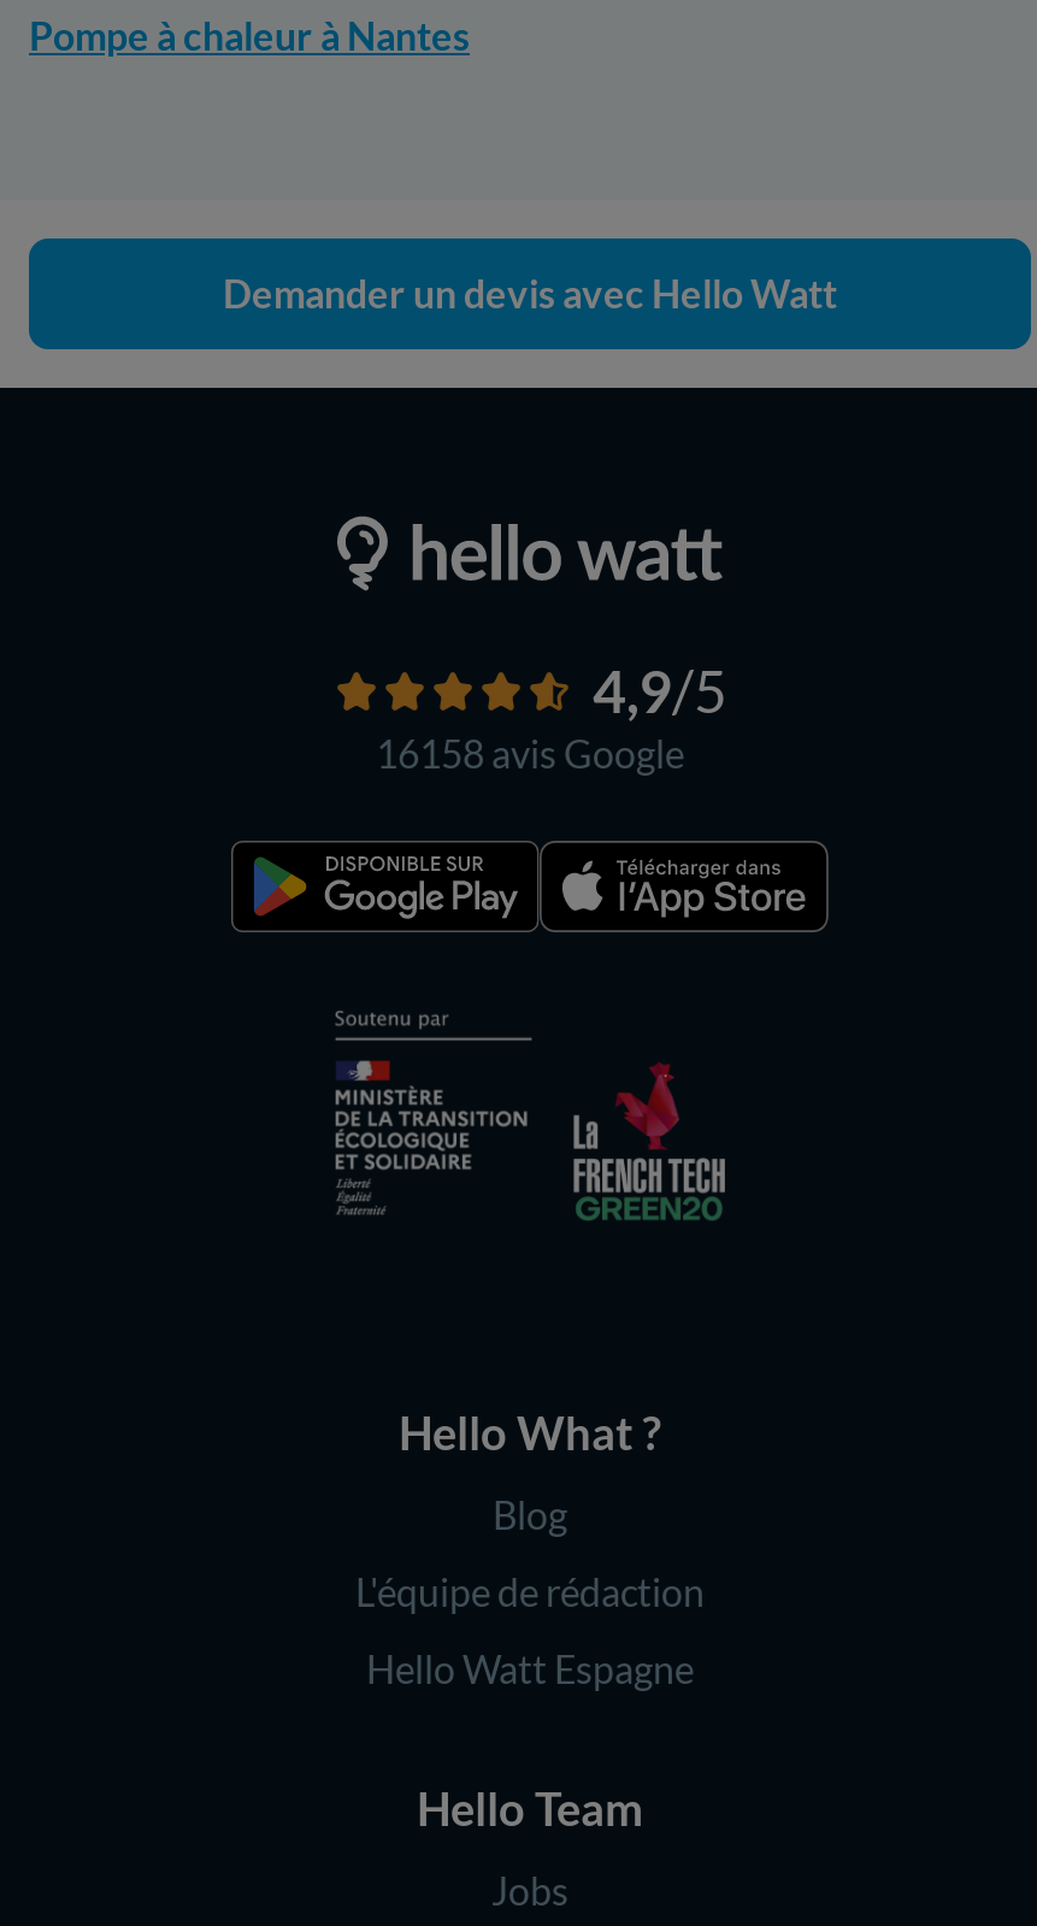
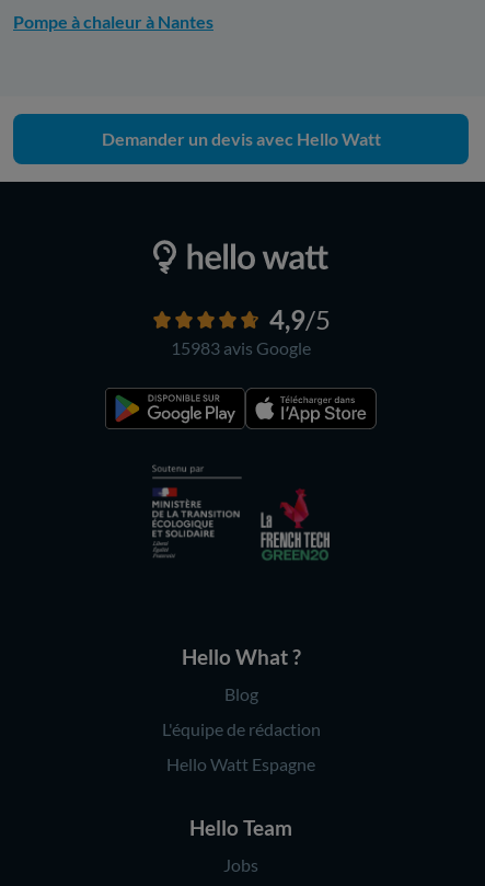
[376,731,684,776] 16158 avis Google -> [171,338,311,358] 15983 avis Google

